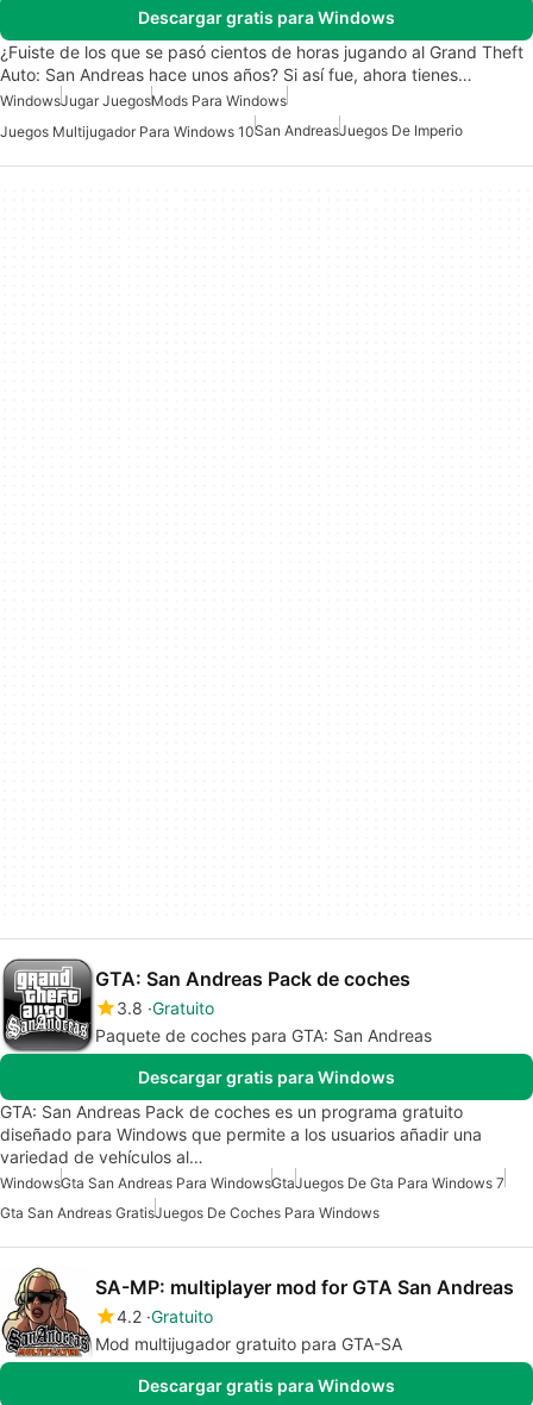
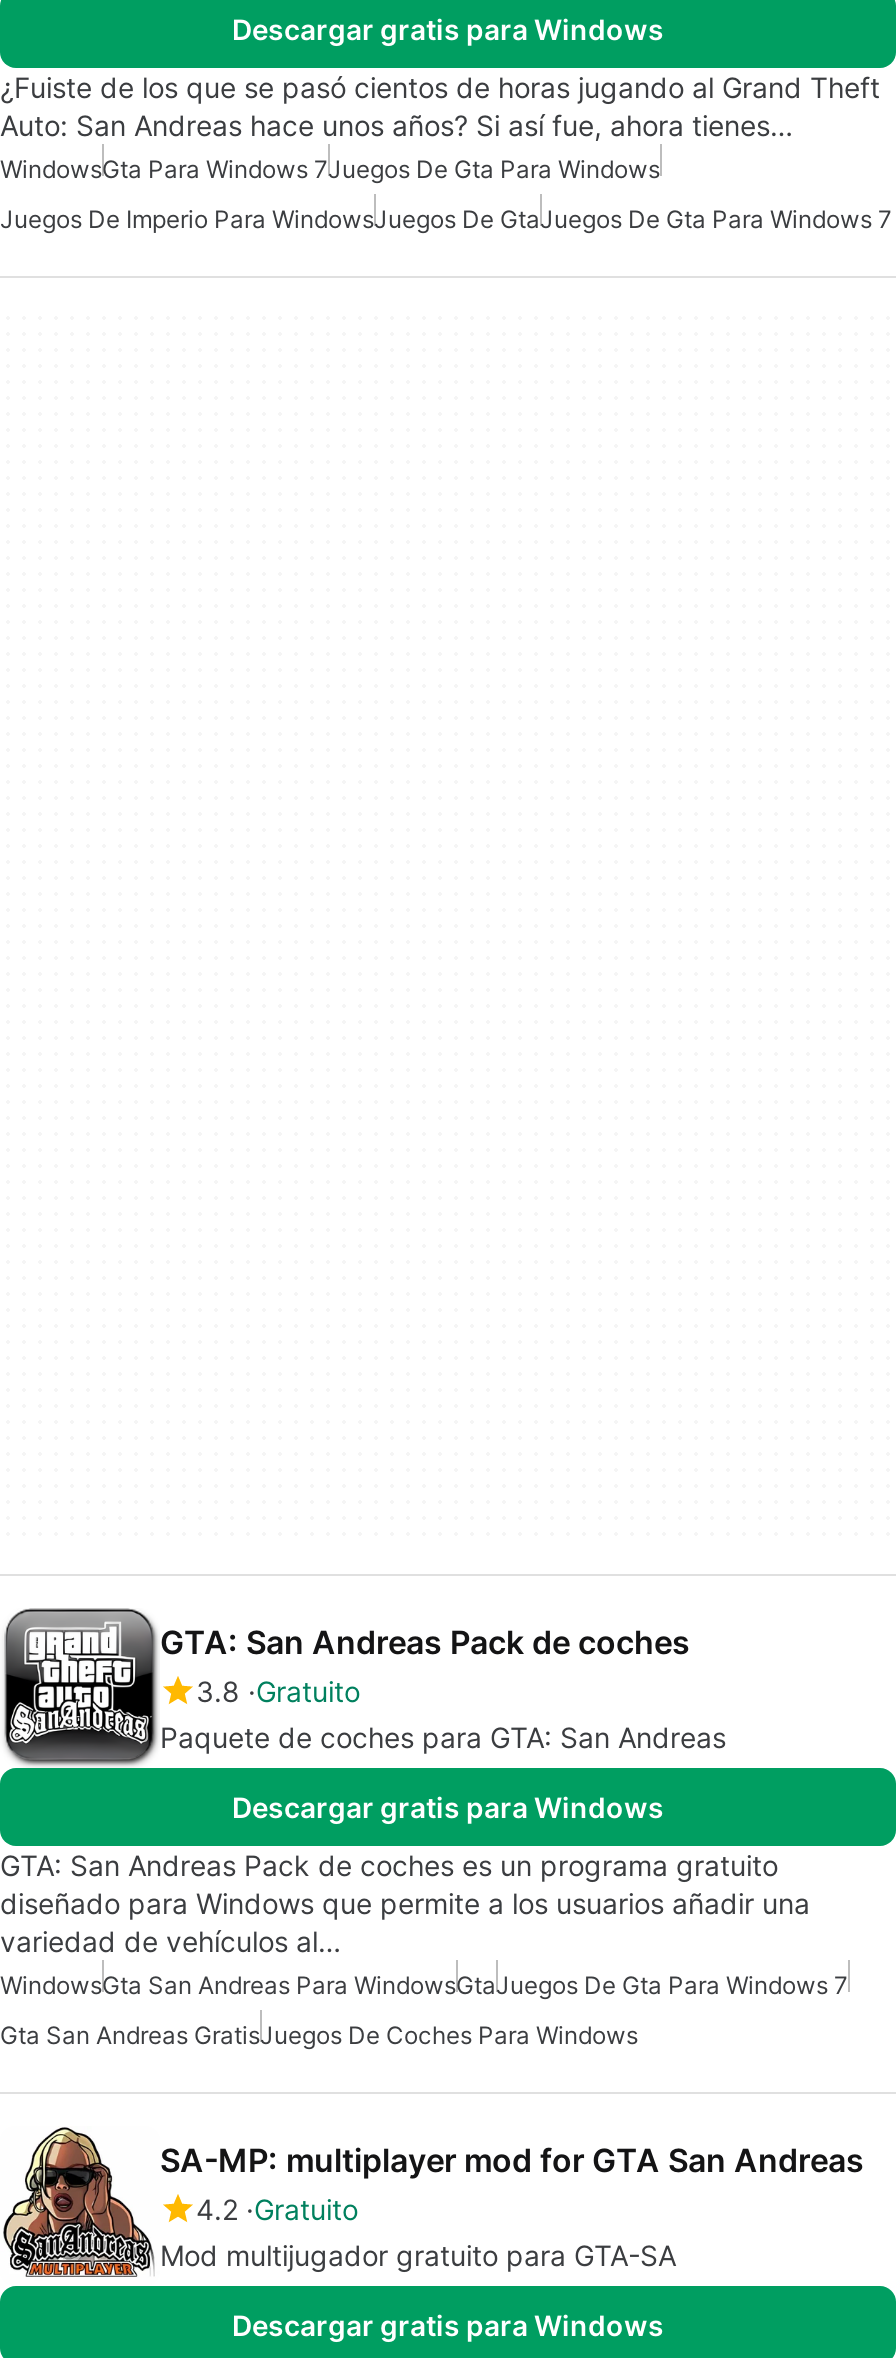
[0,92,287,110] WindowsJugar JuegosMods Para Windows -> [0,154,660,184] WindowsGta Para Windows 7Juegos De Gta Para Windows
[0,122,463,141] Juegos Multijugador Para Windows 10San AndreasJuegos De Imperio -> [0,204,892,234] Juegos De Imperio Para WindowsJuegos De GtaJuegos De Gta Para Windows 7

